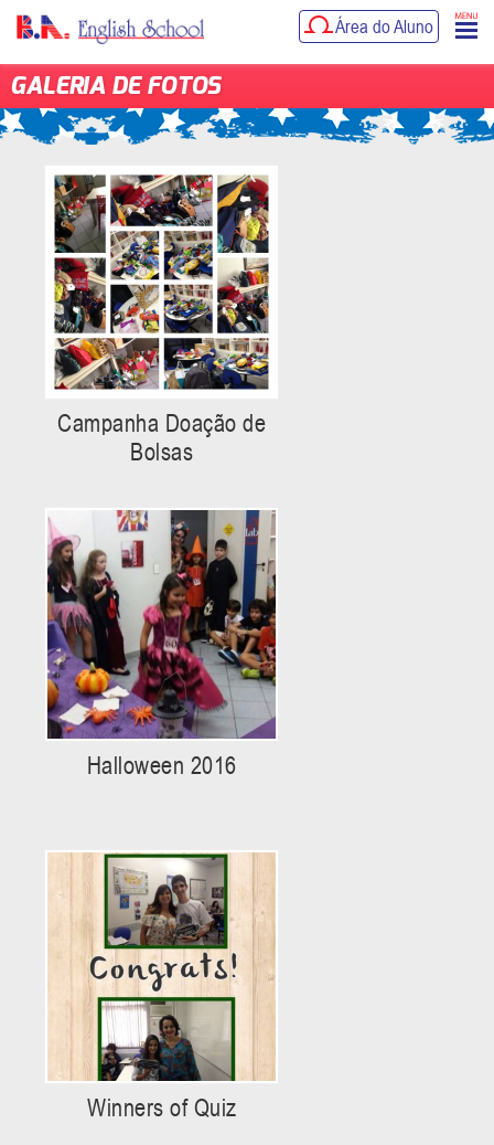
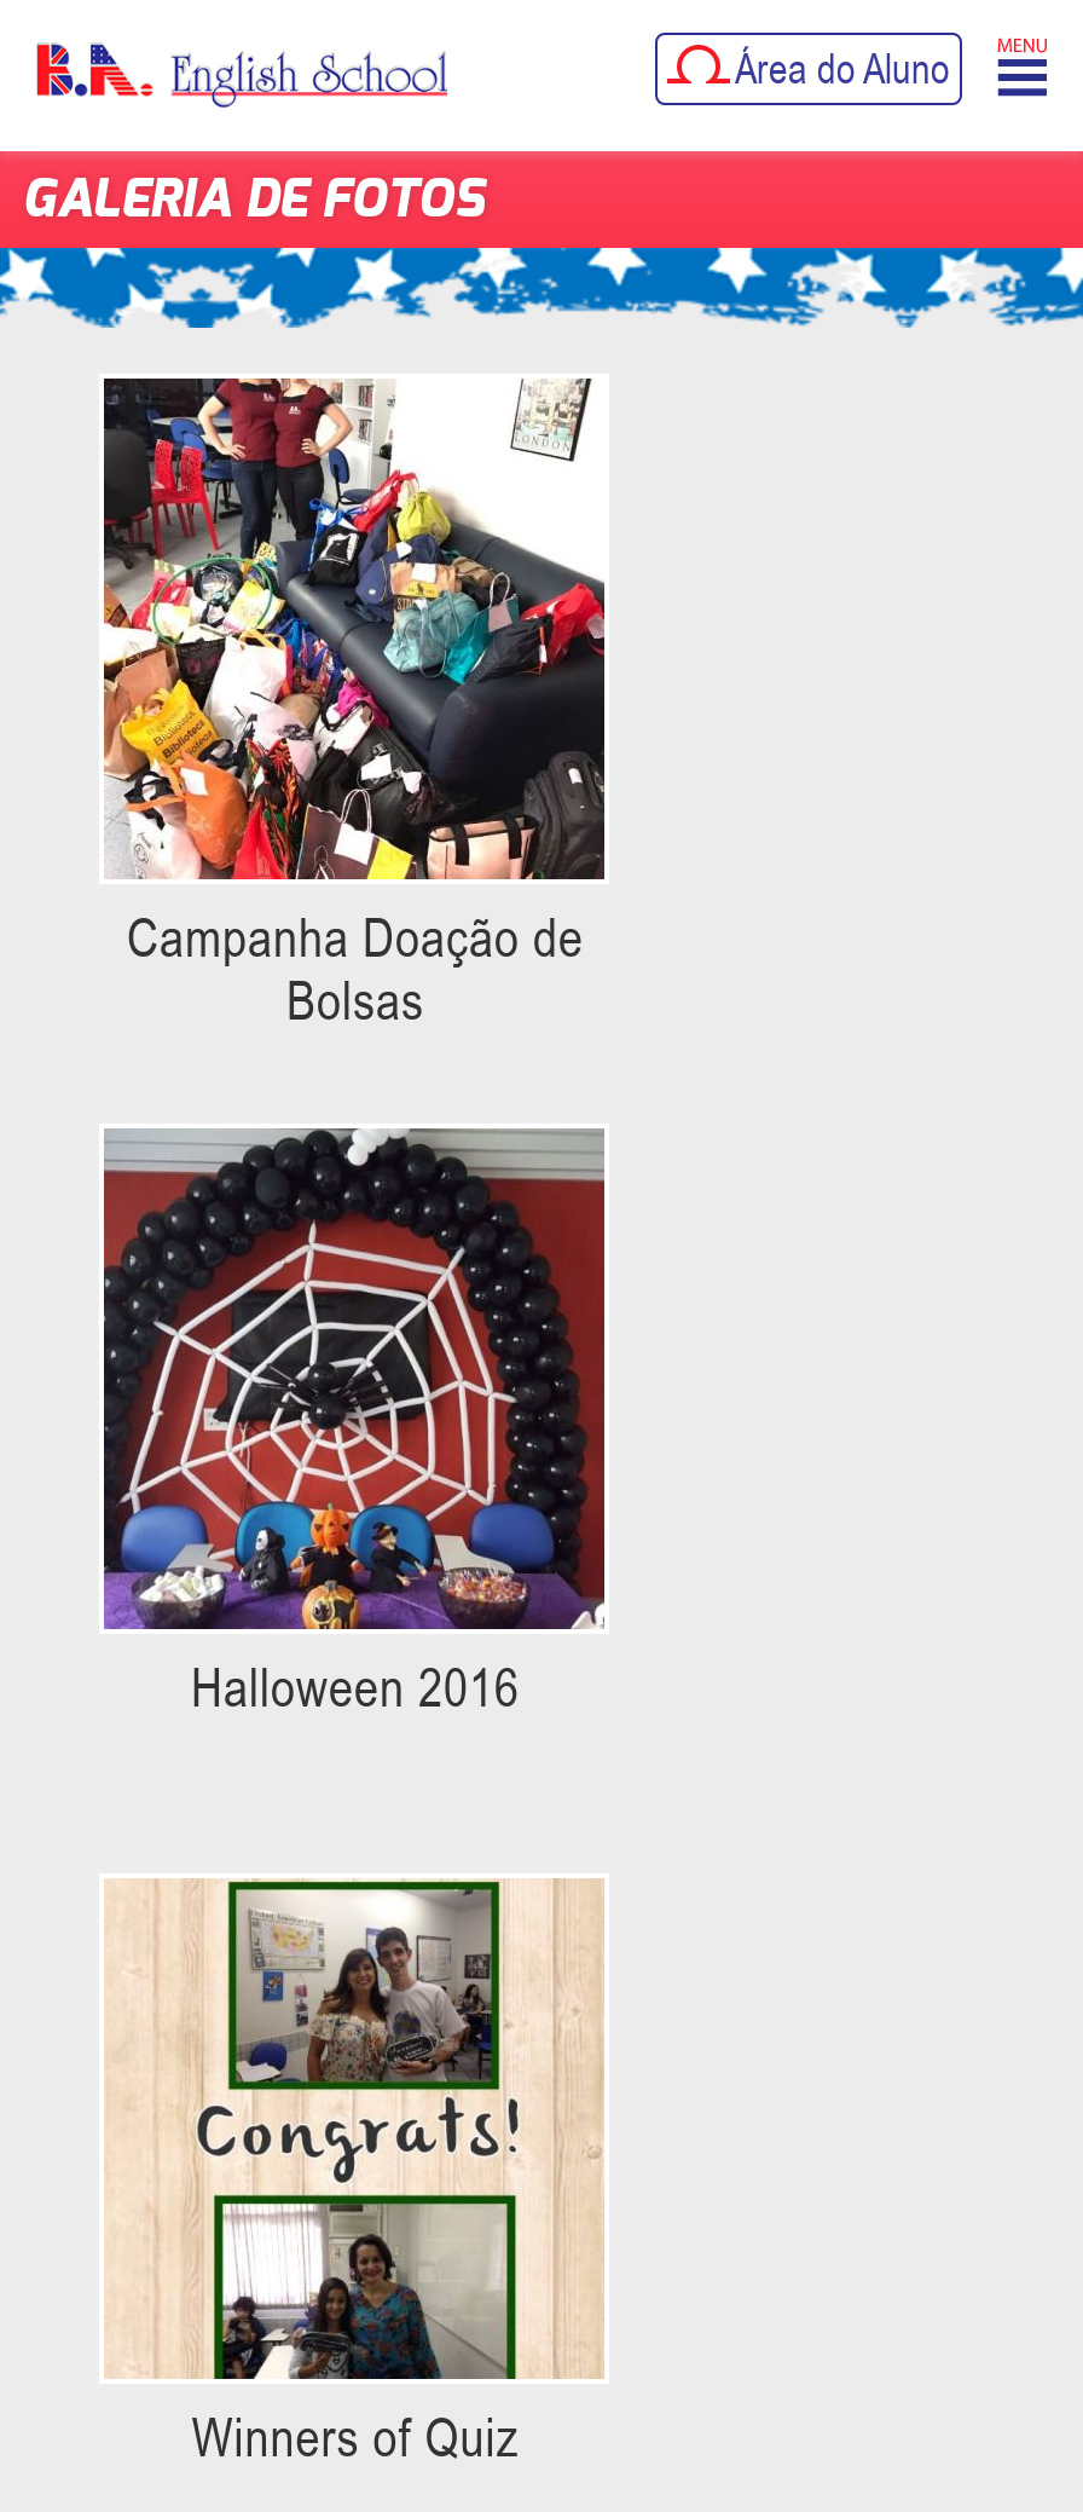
[47,168,276,396] [image] -> [102,376,607,882] [image]
[46,509,277,740] [image] -> [102,1128,607,1632] [image]

